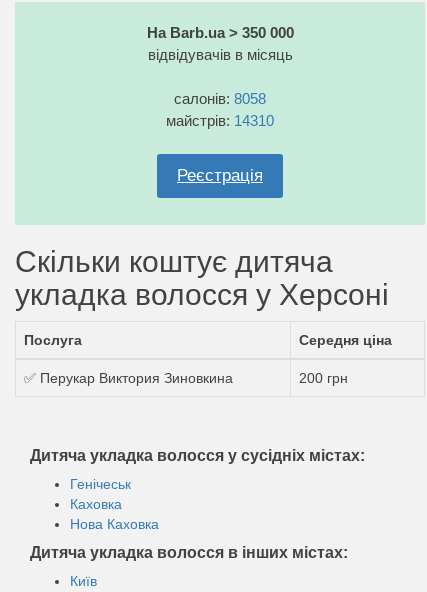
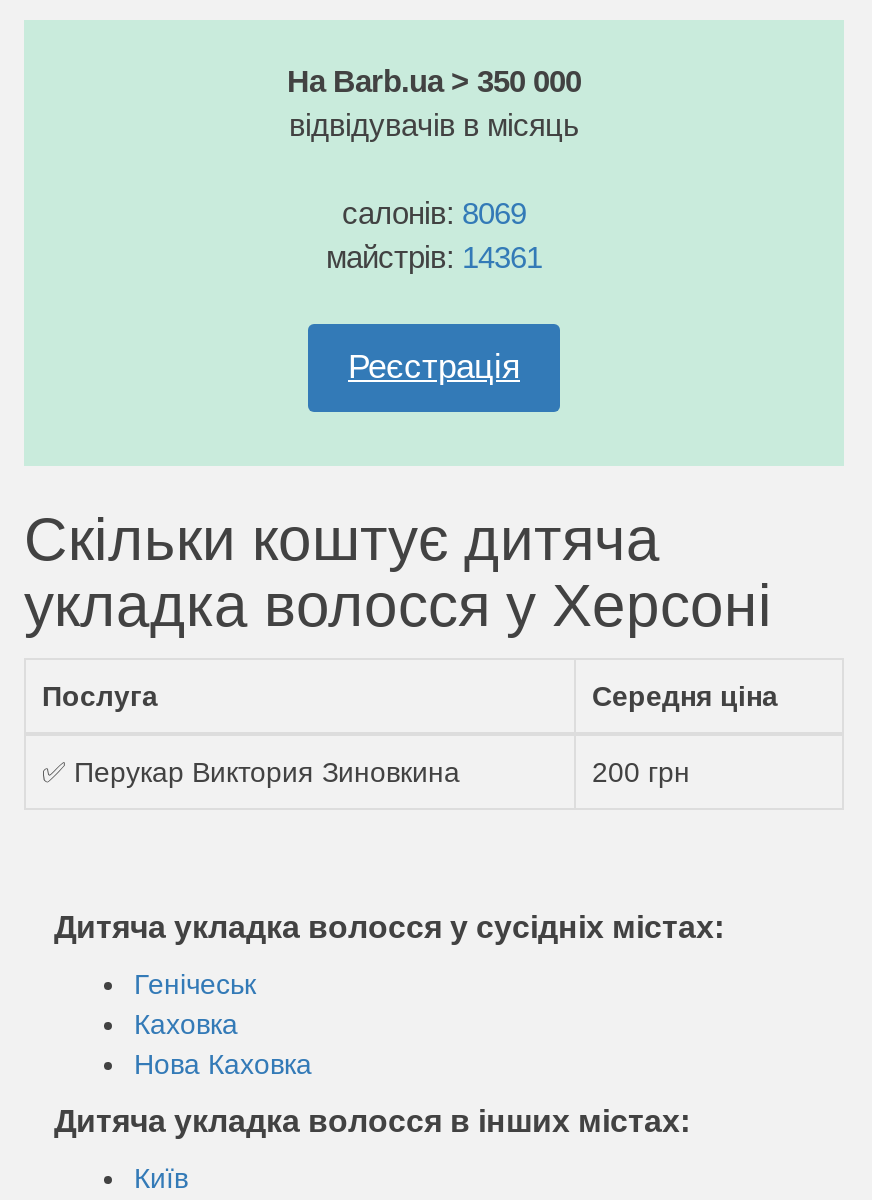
[174,90,266,107] салонів: 8058 -> [342,196,526,230] салонів: 8069
[166,112,274,129] майстрів: 14310 -> [326,240,542,274] майстрів: 14361

